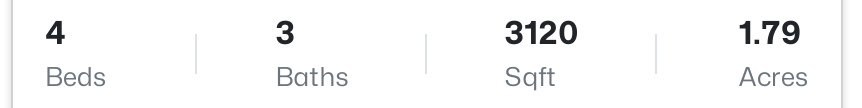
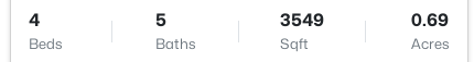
[275,14,295,52] 3 -> [156,10,167,30] 5
[505,14,579,52] 3120 -> [280,10,324,30] 3549
[739,14,801,52] 1.79 -> [411,10,449,30] 0.69

